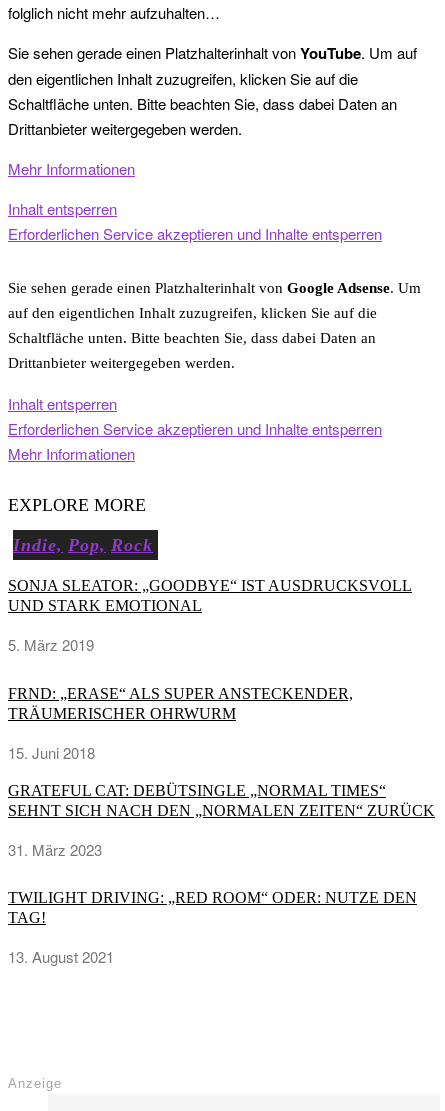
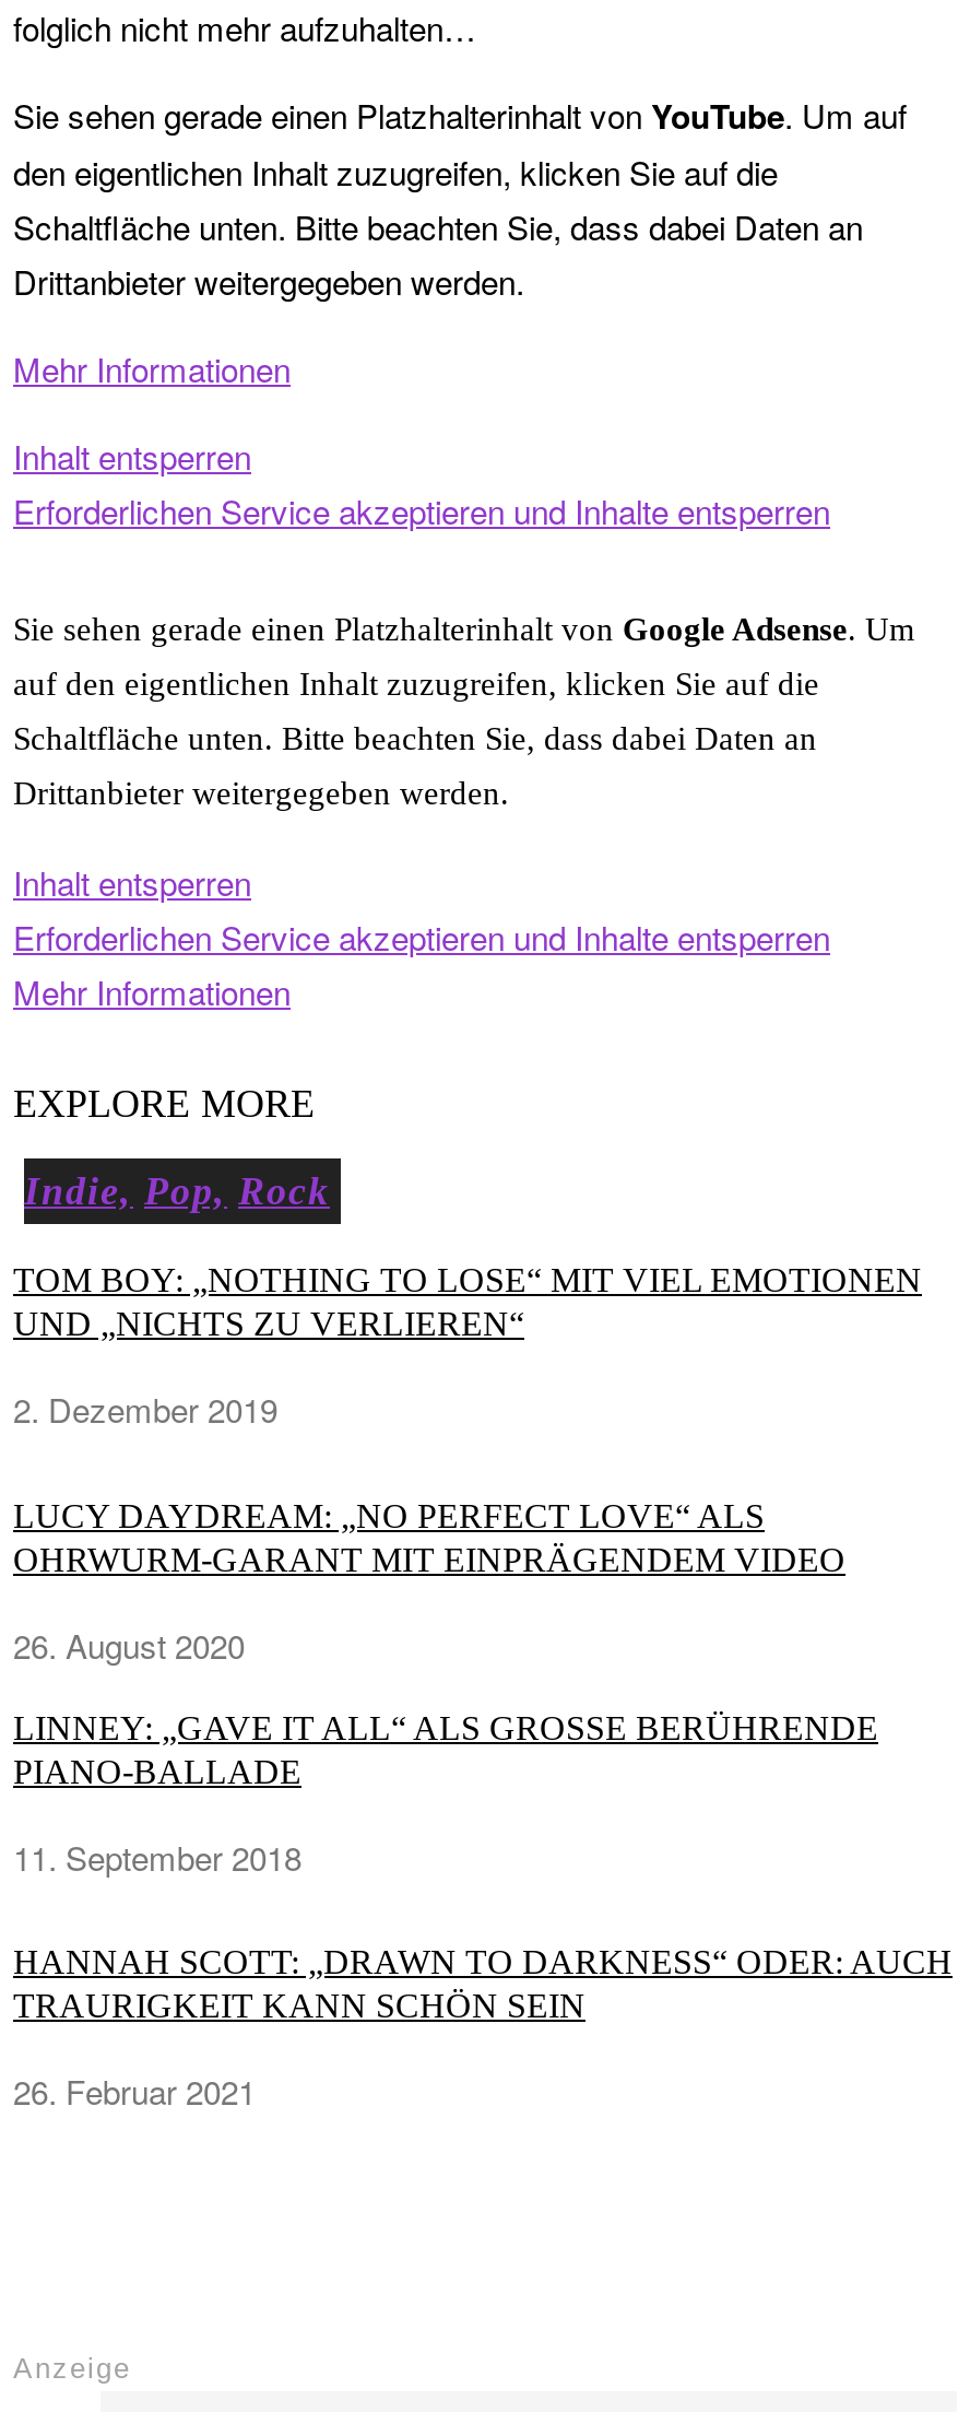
[8,577,412,614] SONJA SLEATOR: „GOODBYE“ IST AUSDRUCKSVOLL | UND STARK EMOTIONAL -> [13,1261,922,1342] TOM BOY: „NOTHING TO LOSE“ MIT VIEL EMOTIONEN | UND „NICHTS ZU VERLIEREN“
[8,634,94,655] 5. März 2019 -> [13,1386,277,1432] 2. Dezember 2019
[8,684,353,721] FRND: „ERASE“ ALS SUPER ANSTECKENDER, | TRÄUMERISCHER OHRWURM -> [13,1496,845,1577] LUCY DAYDREAM: „NO PERFECT LOVE“ ALS | OHRWURM-GARANT MIT EINPRÄGENDEM VIDEO
[8,741,95,762] 15. Juni 2018 -> [13,1621,245,1667] 26. August 2020
[8,781,435,818] GRATEFUL CAT: DEBÜTSINGLE „NORMAL TIMES“ | SEHNT SICH NACH DEN „NORMALEN ZEITEN“ ZURÜCK -> [13,1708,878,1789] LINNEY: „GAVE IT ALL“ ALS GROSSE BERÜHRENDE P | IANO-BALLADE
[8,838,102,859] 31. März 2023 -> [13,1833,301,1879] 11. September 2018
[8,889,417,926] TWILIGHT DRIVING: „RED ROOM“ ODER: NUTZE DEN | TAG! -> [13,1943,953,2024] HANNAH SCOTT: „DRAWN TO DARKNESS“ ODER: AUCH | TRAURIGKEIT KANN SCHÖN SEIN
[8,946,114,967] 13. August 2021 -> [13,2068,256,2114] 26. Februar 2021

